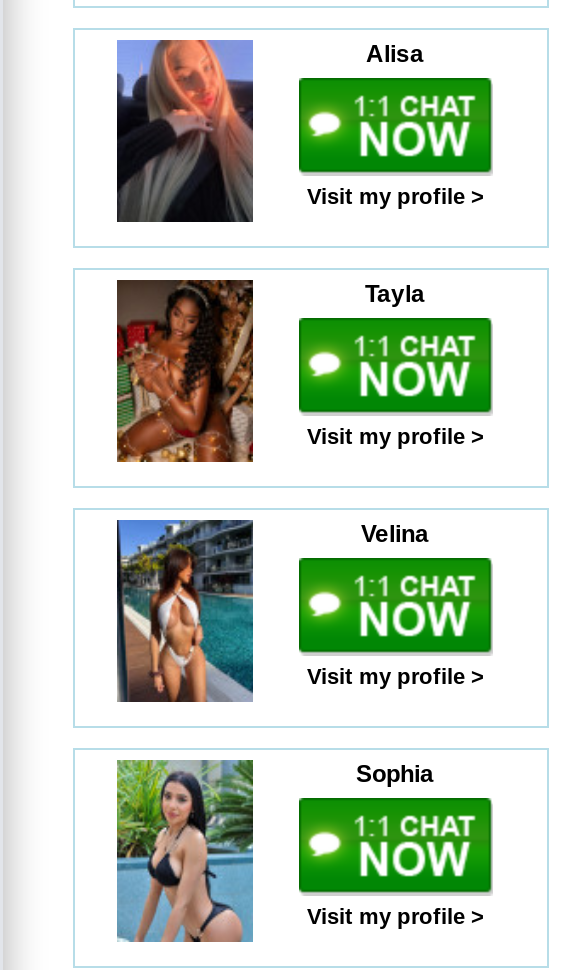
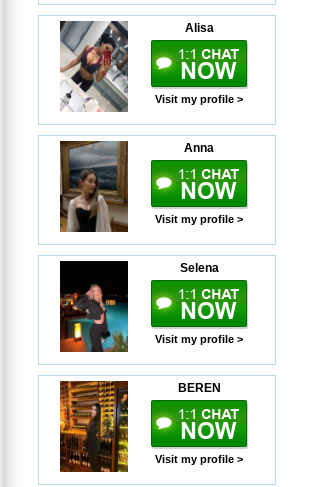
[115,40,253,224] [image] -> [59,20,129,112] [image]
[115,280,253,464] [image] -> [59,141,128,233] [image]
[365,280,425,308] Tayla -> [184,141,214,155] Anna
[115,518,255,704] [image] -> [59,260,129,353] [image]
[361,520,429,548] Velina -> [179,261,218,275] Selena
[115,758,255,944] [image] -> [59,380,129,473] [image]
[356,760,434,788] Sophia -> [177,381,220,395] BEREN

